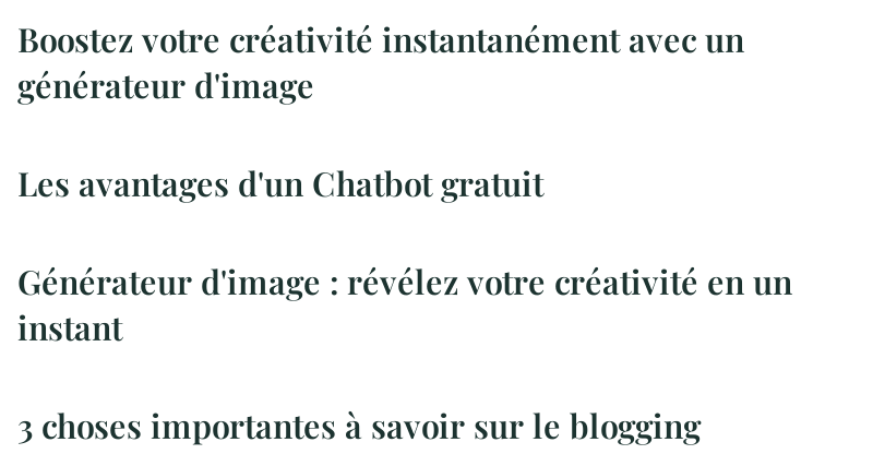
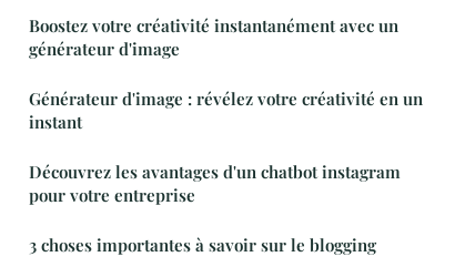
[17,162,543,206] Les avantages d'un Chatbot gratuit -> none
moved [17,260,792,350] -> [29,88,423,133]: Générateur d'image : révélez votre créativité en un | instant
none -> [29,161,401,206] Découvrez les avantages d'un chatbot instagram | pour votre entreprise

